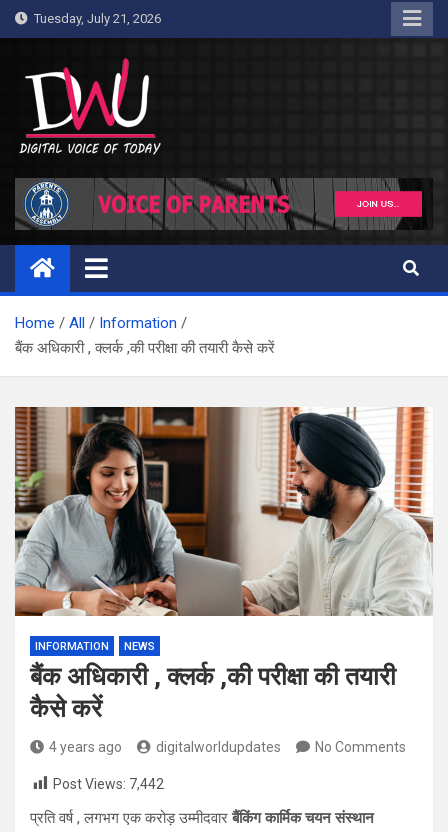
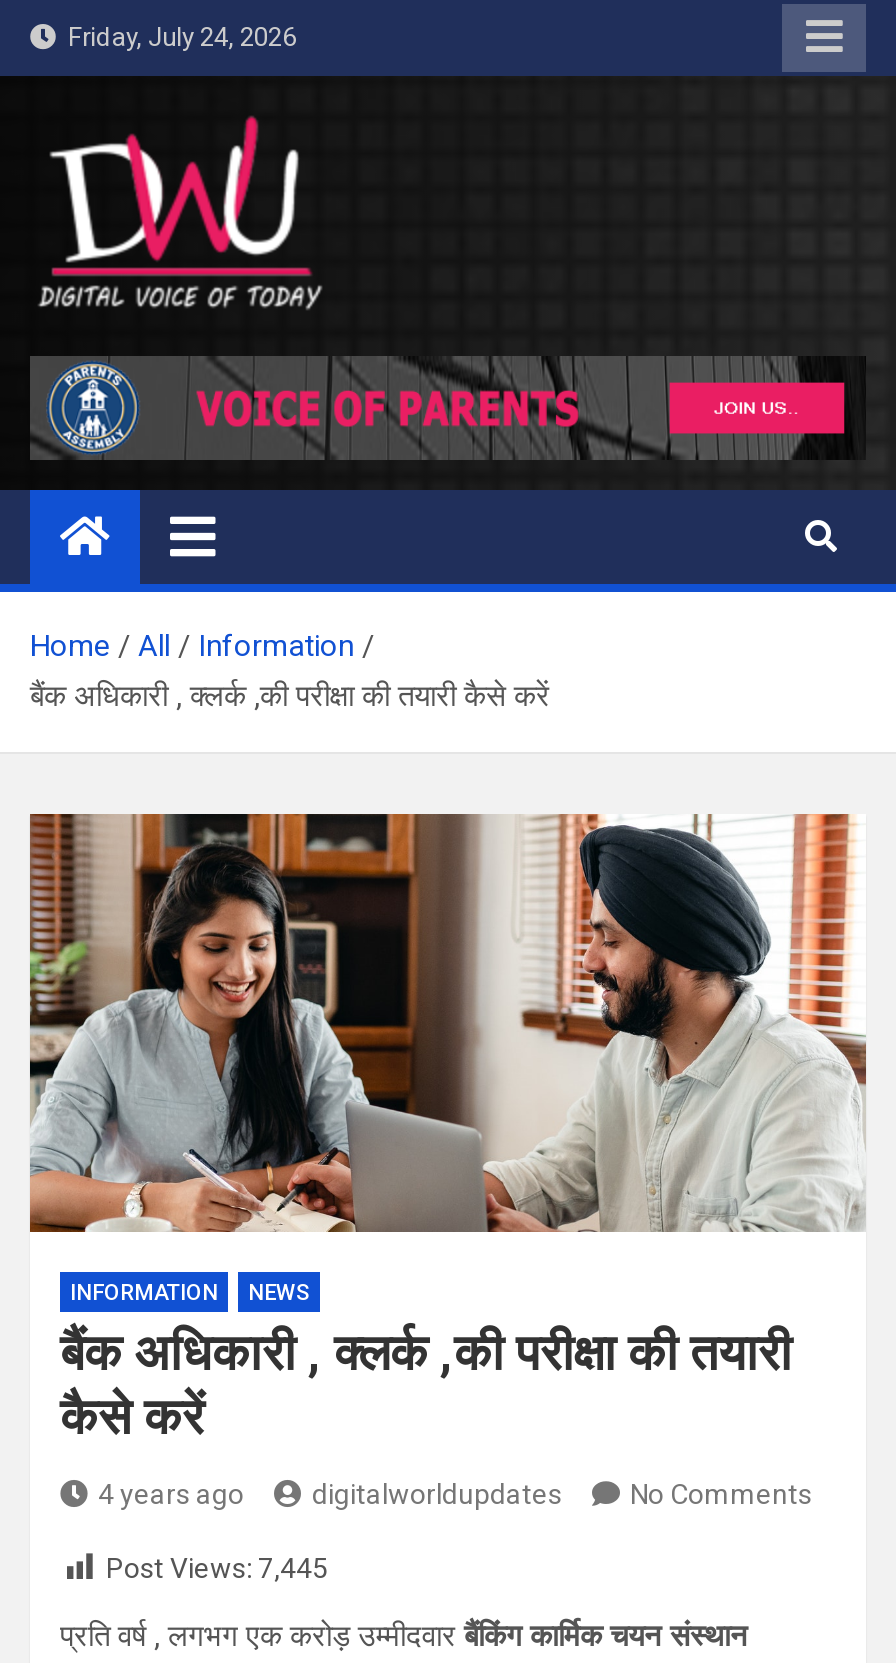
[28,11,161,26] Tuesday, July 21, 2026 -> [56,22,296,52] Friday, July 24, 2026
[53,776,164,792] Post Views: 7,442 -> [106,1551,328,1583] Post Views: 7,445

